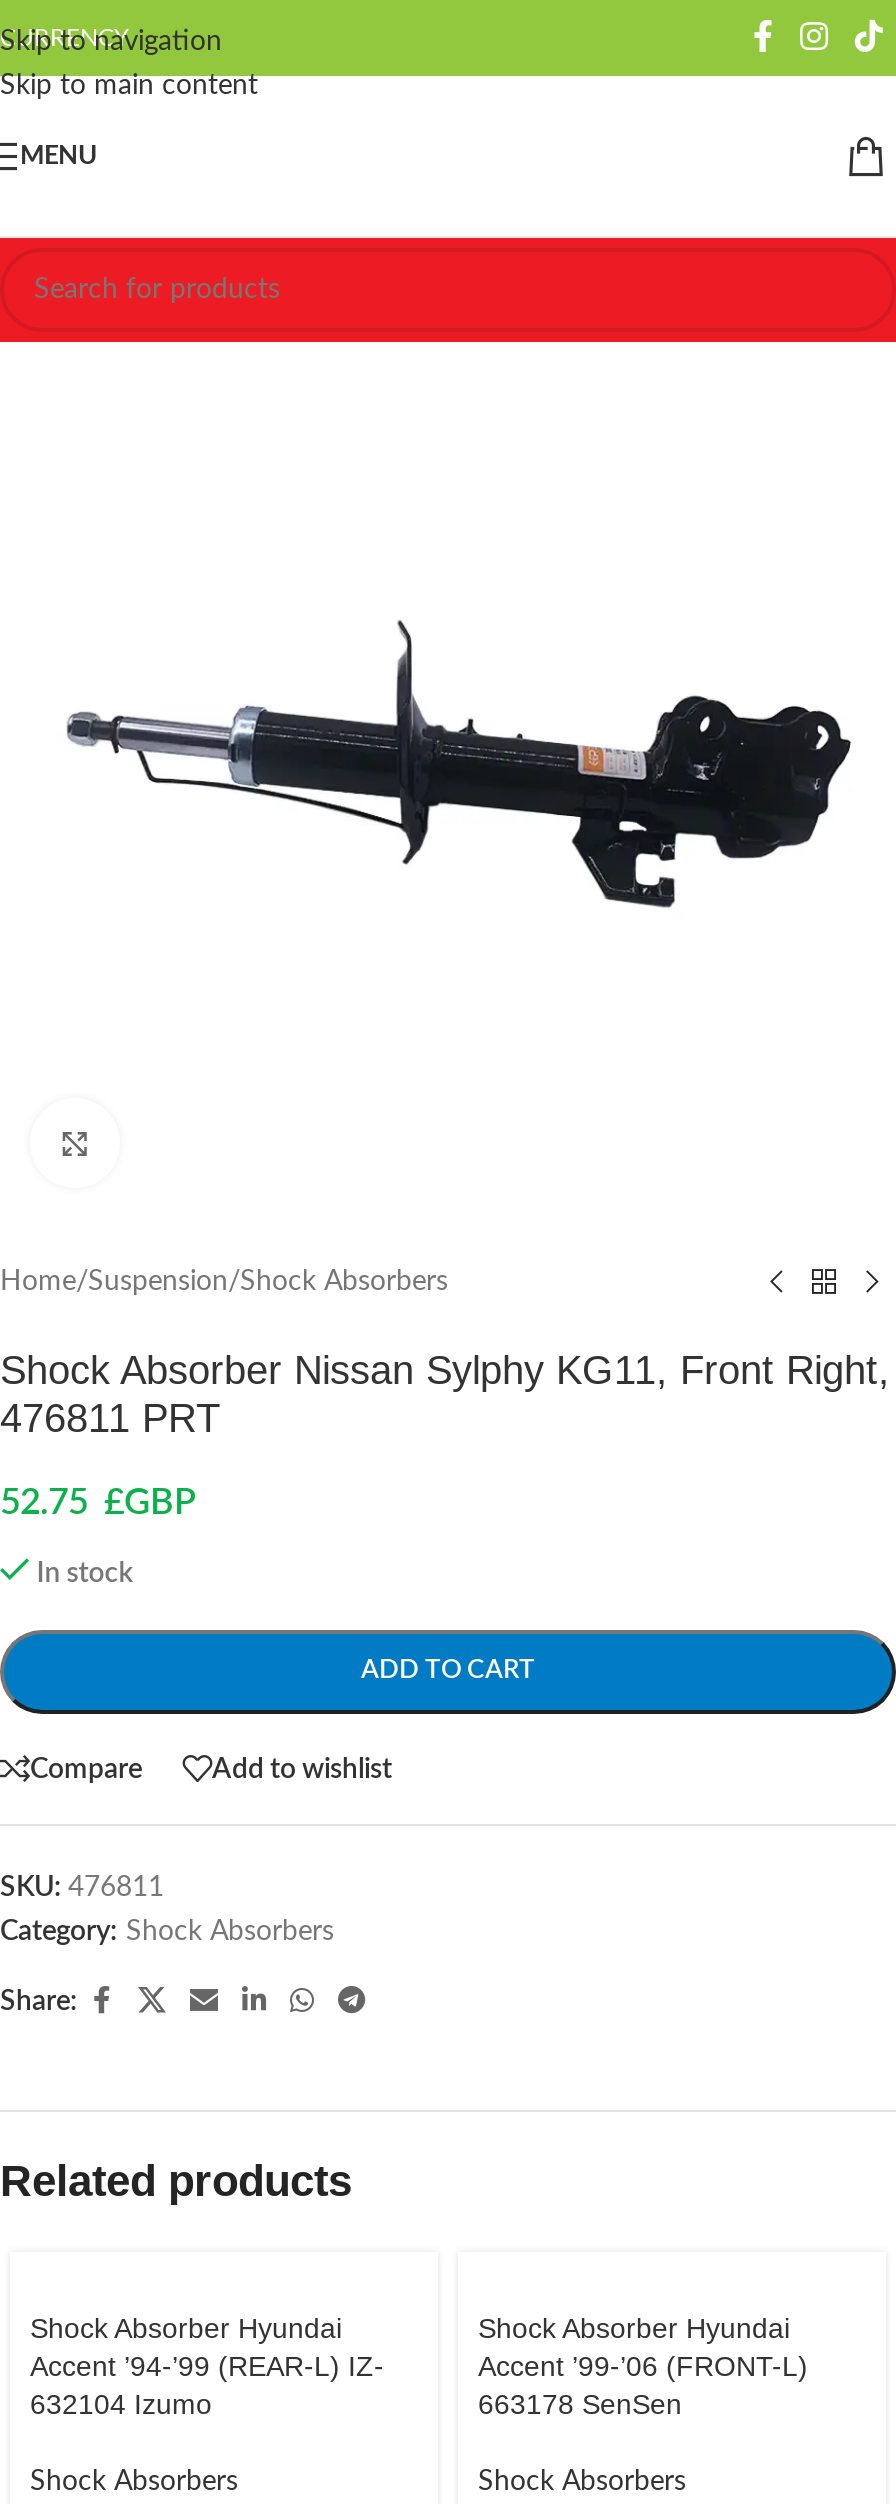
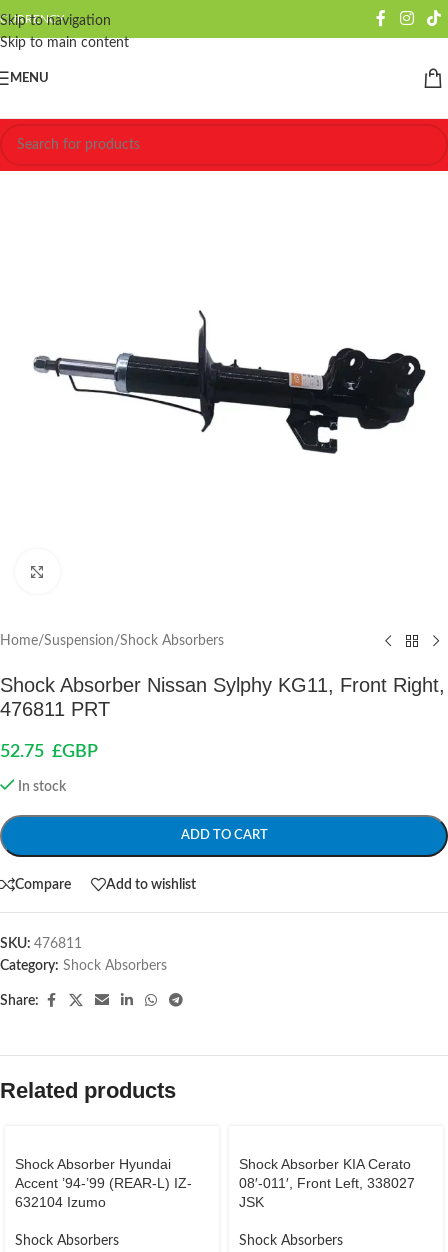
[478,2312,808,2420] Shock Absorber Hyundai | Accent ’99-’06 (FRONT-L) | 663178 SenSen -> [239,1156,415,1210] Shock Absorber KIA Cerato | 08′-011′, Front Left, 338027 | JSK

